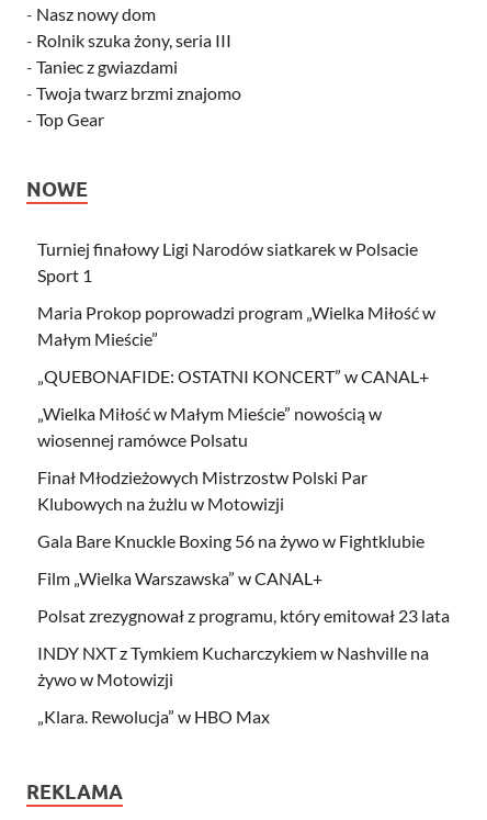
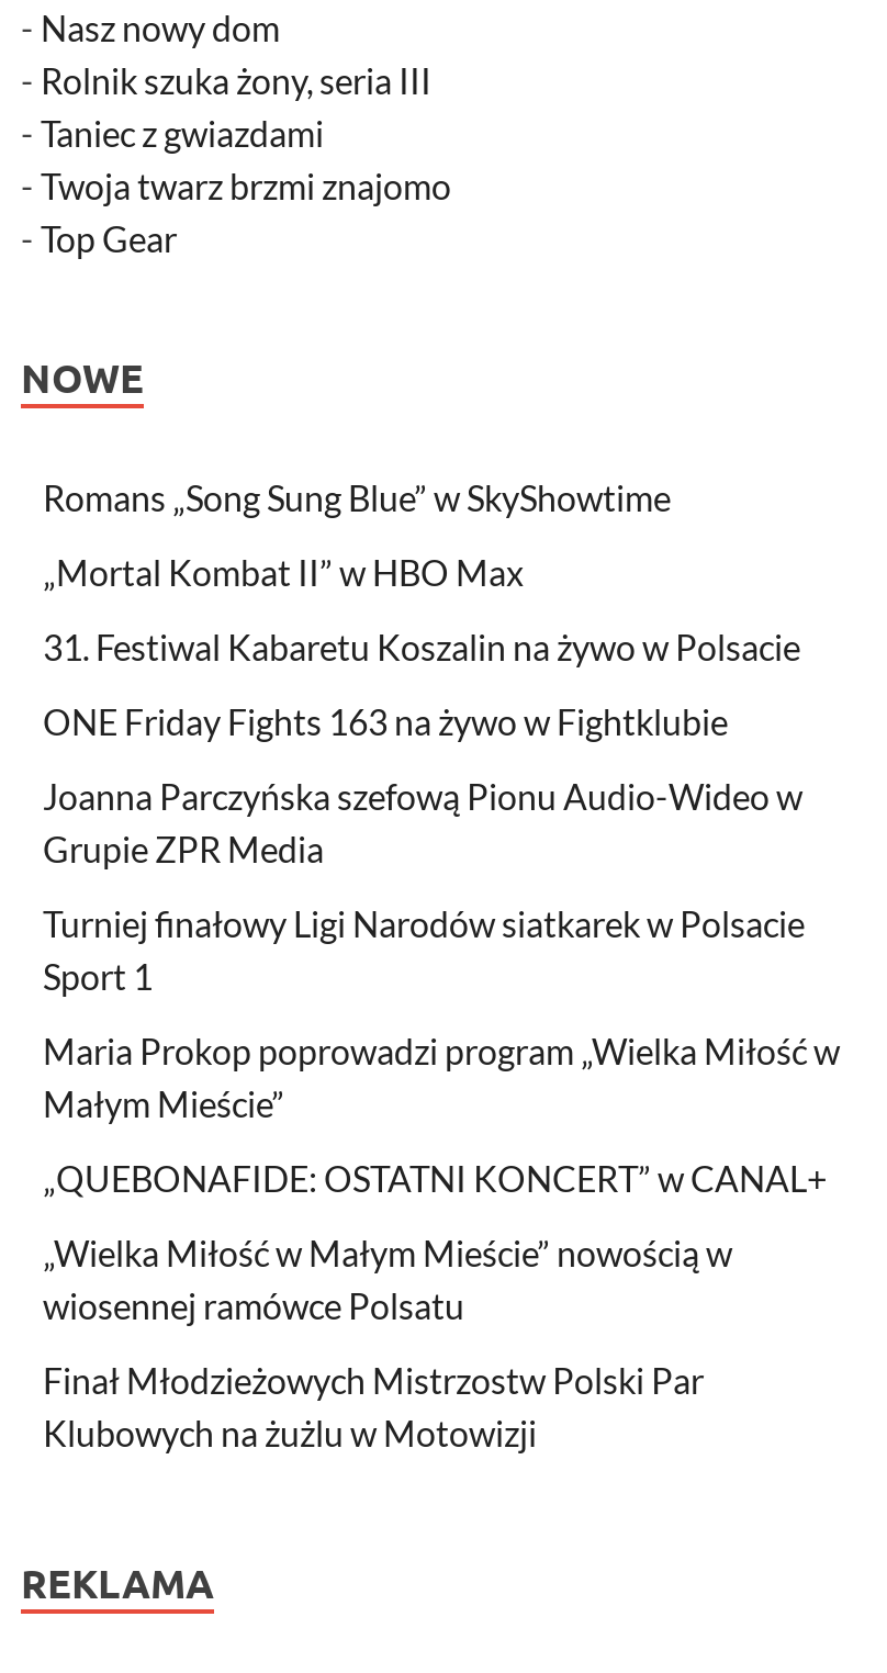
none -> [43,476,802,869] Romans „Song Sung Blue” w SkyShowtime | „Mortal Kombat II” w HBO Max | 31. Festiwal Kabaretu Koszalin na żywo w Polsacie | ONE Friday Fights 163 na żywo w Fightklubie | Joanna Parczyńska szefową Pionu Audio-Wideo w | Grupie ZPR Media
moved [37,238,435,513] -> [43,901,840,1453]: Turniej finałowy Ligi Narodów siatkarek w Polsacie | Sport 1 | Maria Prokop poprowadzi program „Wielka Miłość w | ... | Finał Młodzieżowych Mistrzostw Polski Par | Klubowych na żużlu w Motowizji
[37,530,450,726] Gala Bare Knuckle Boxing 56 na żywo w Fightklubie | Film „Wielka Warszawska” w CANAL+ | Polsat zrezygnował z programu, który emitował 23 lata | INDY NXT z Tymkiem Kucharczykiem w Nashville na | żywo w Motowizji | „Klara. Rewolucja” w HBO Max -> none

